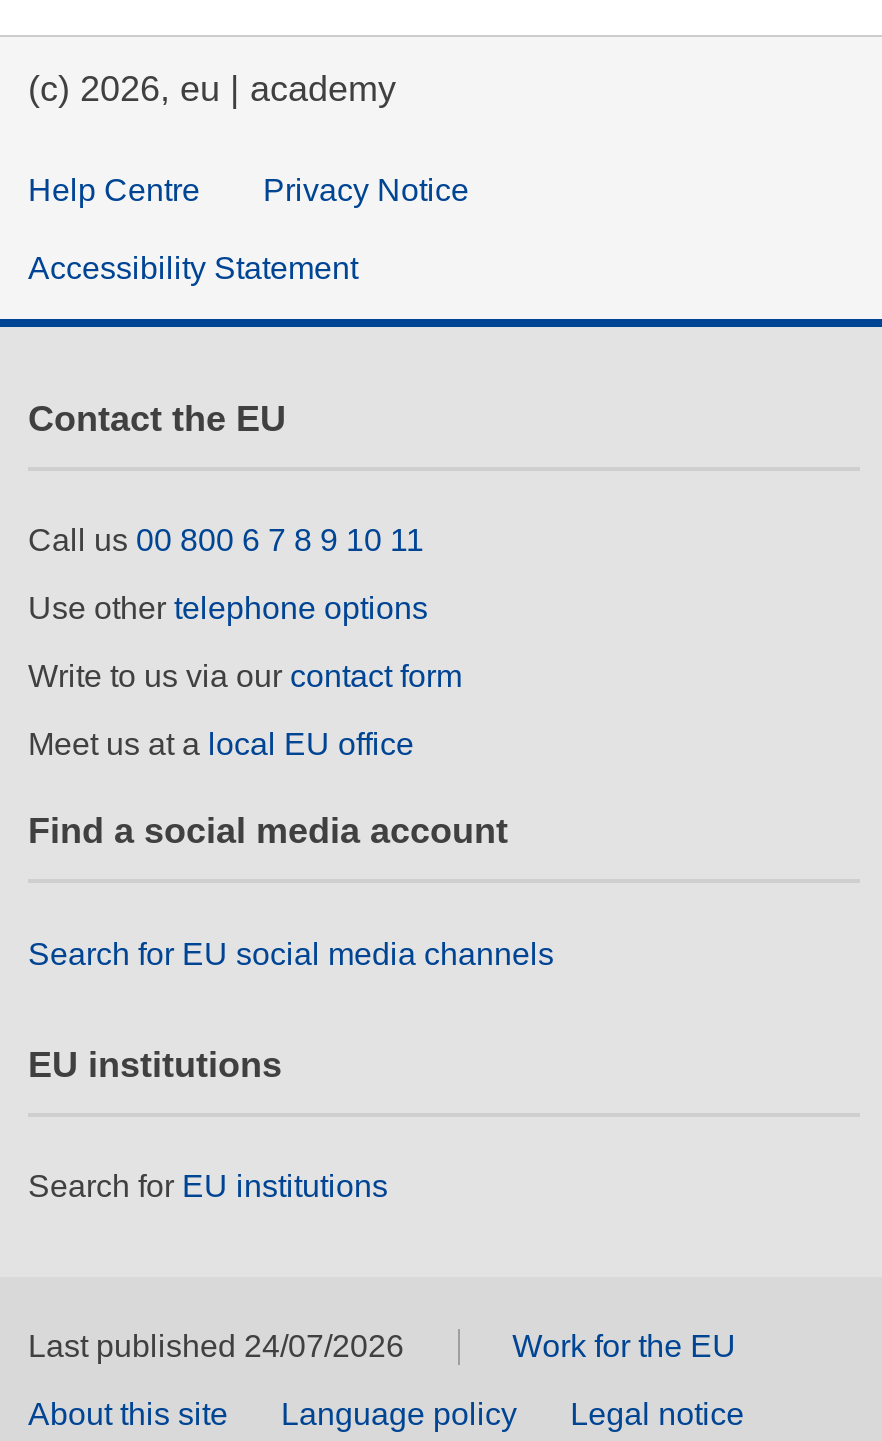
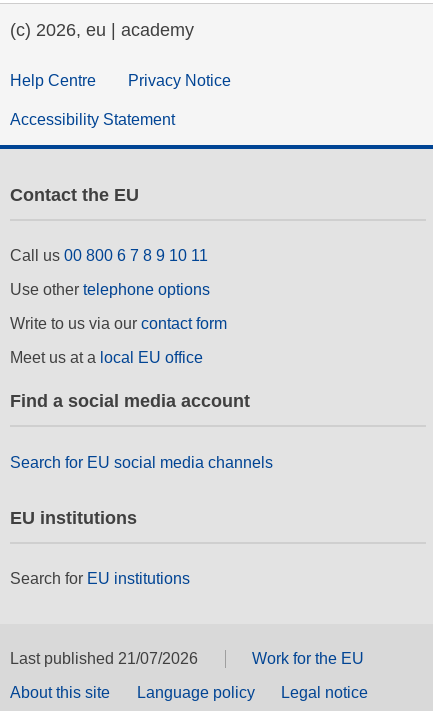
[28,1330,404,1364] Last published 24/07/2026 -> [10,650,198,667] Last published 21/07/2026

